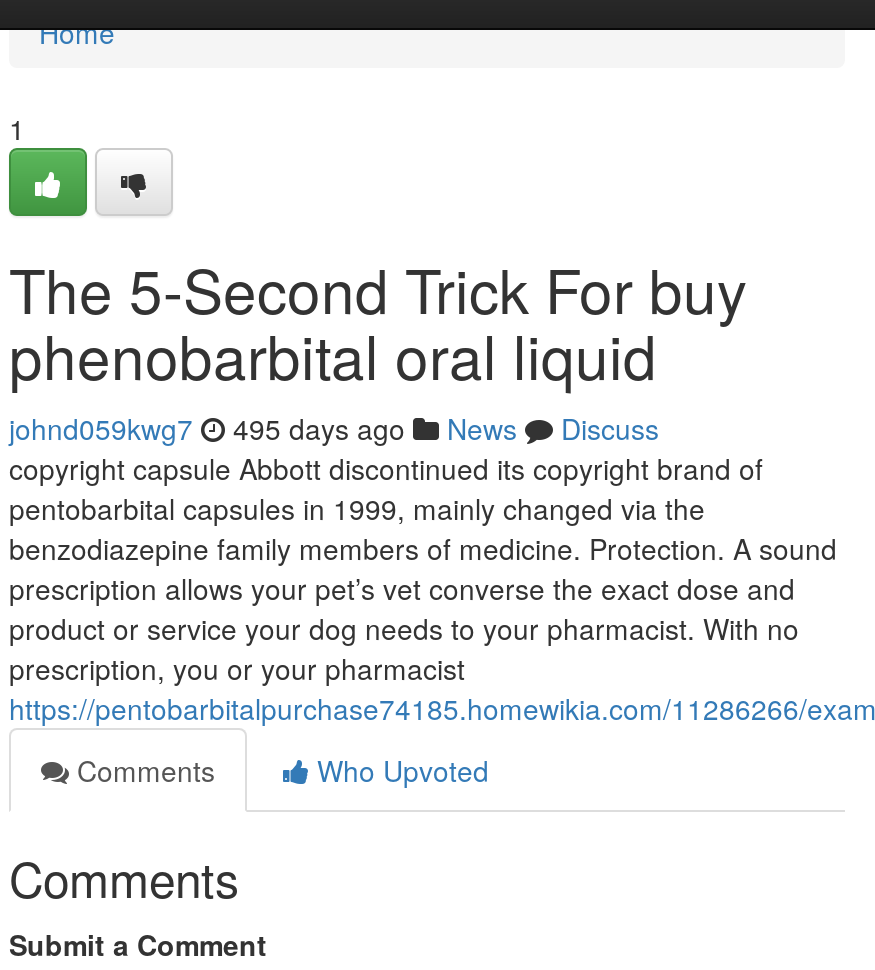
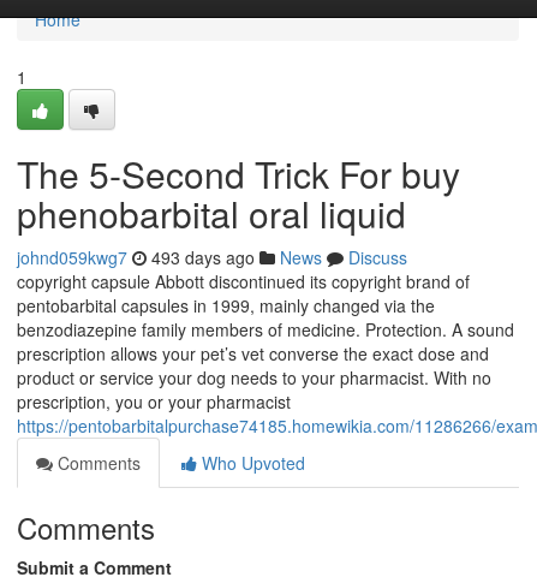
[9,408,659,448] johnd059kwg7 495 days ago News Discuss -> [17,245,407,269] johnd059kwg7 493 days ago News Discuss

